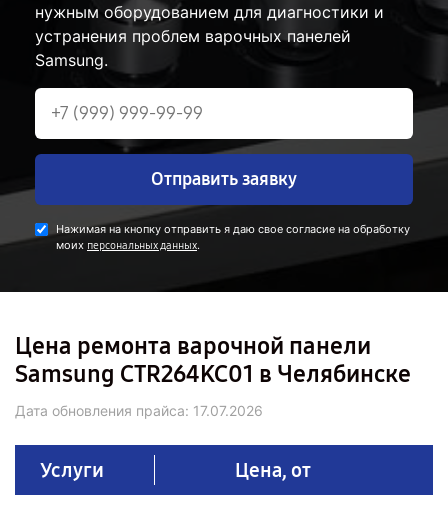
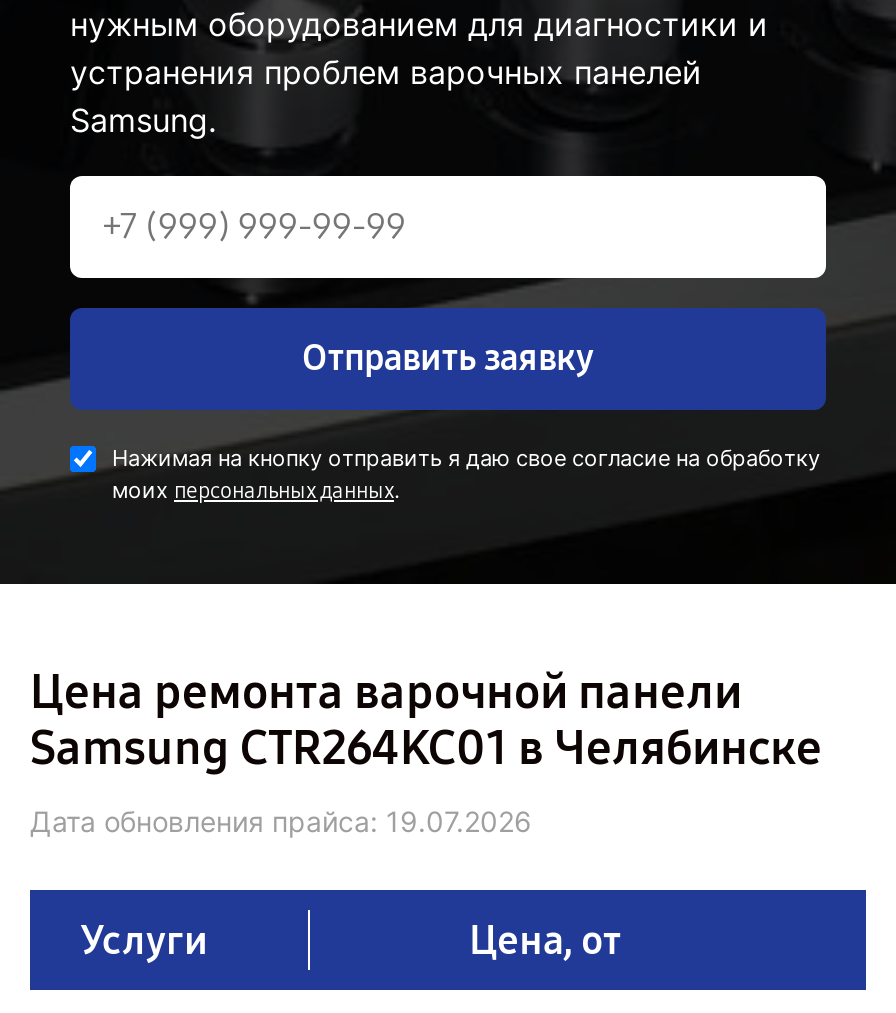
[15,402,263,419] Дата обновления прайса: 17.07.2026 -> [30,804,532,838] Дата обновления прайса: 19.07.2026

